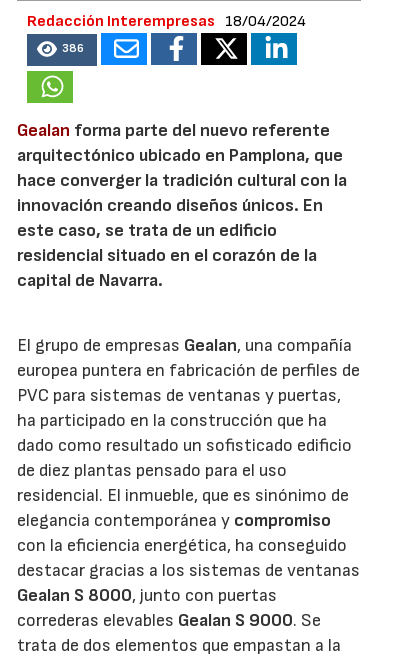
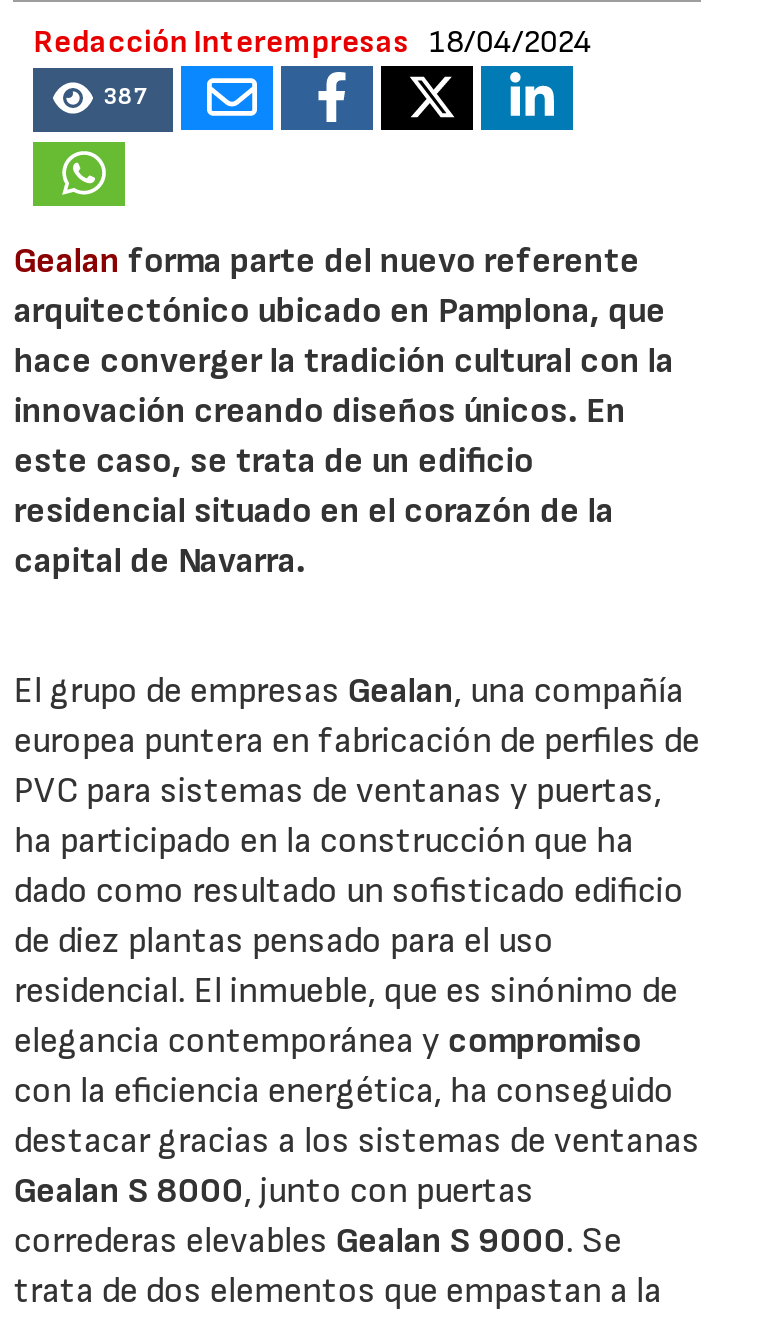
[62,41,84,56] 386 -> [104,82,148,112] 387

